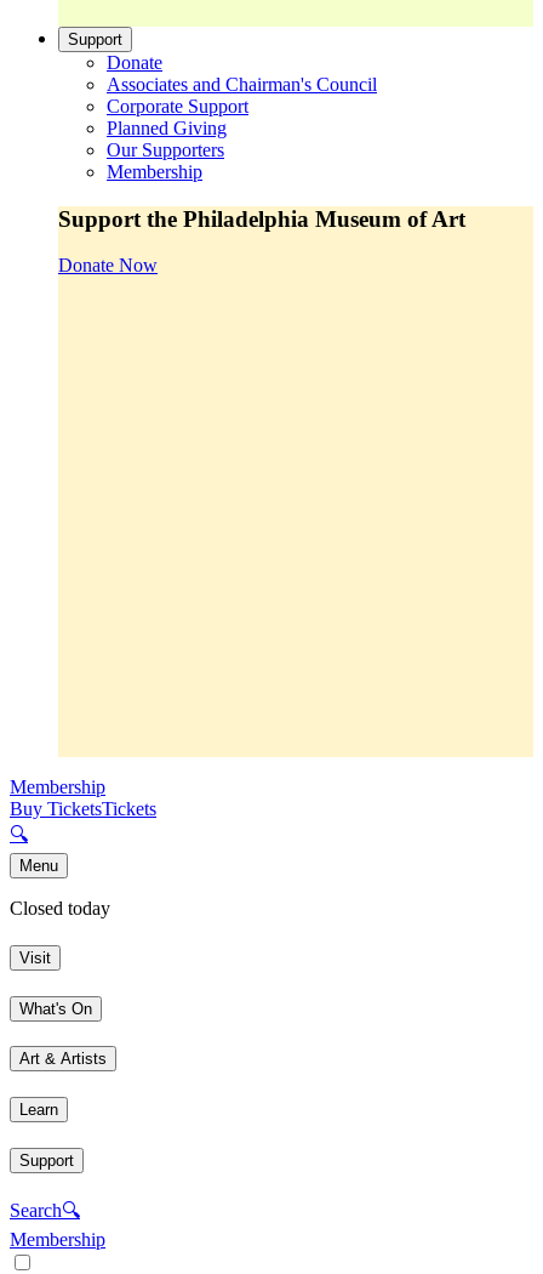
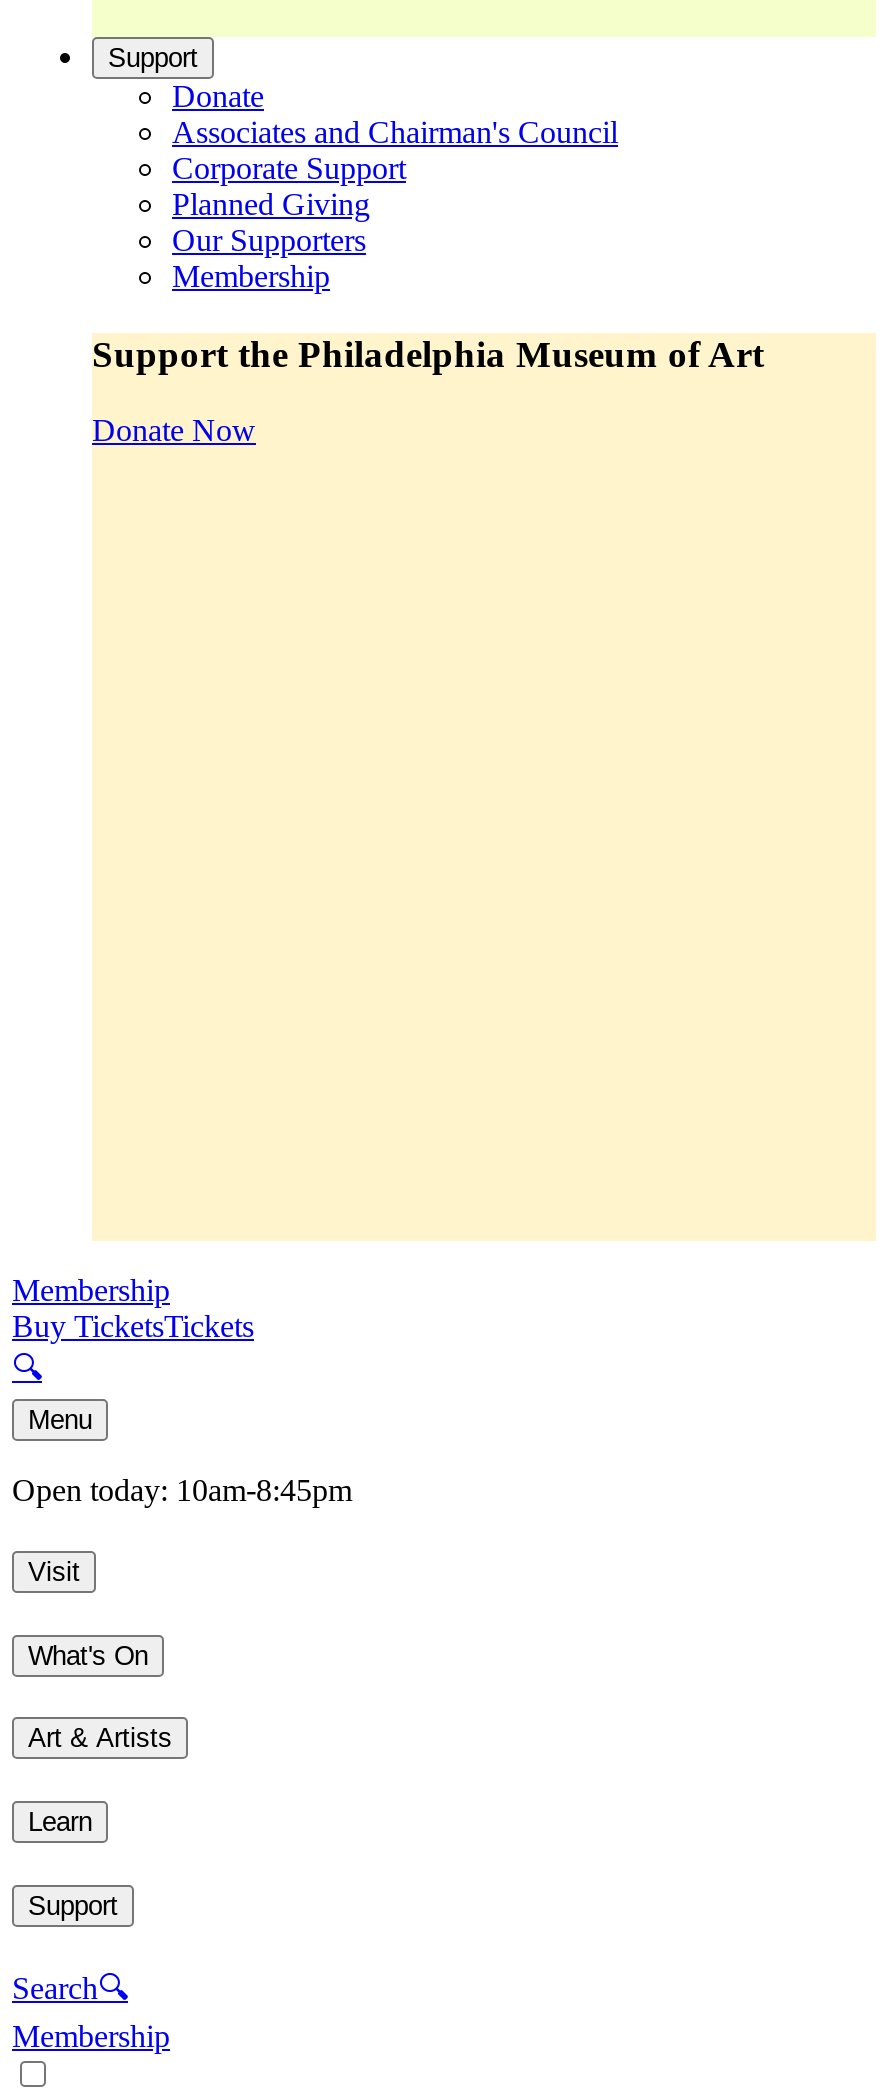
[10,898,110,919] Closed today -> [12,1474,352,1508] Open today: 10am-8:45pm

